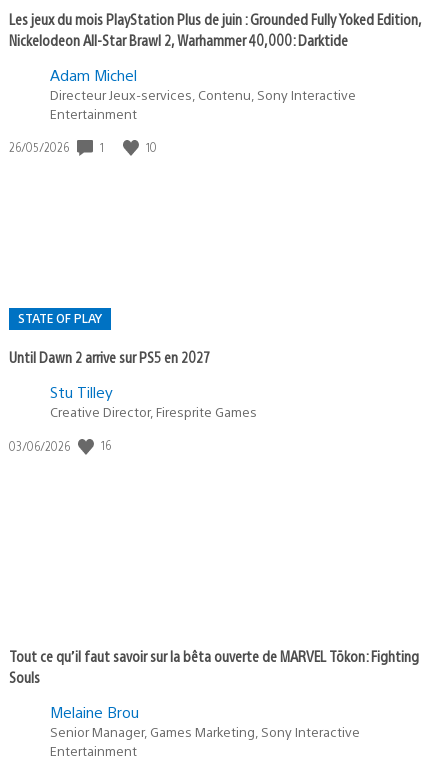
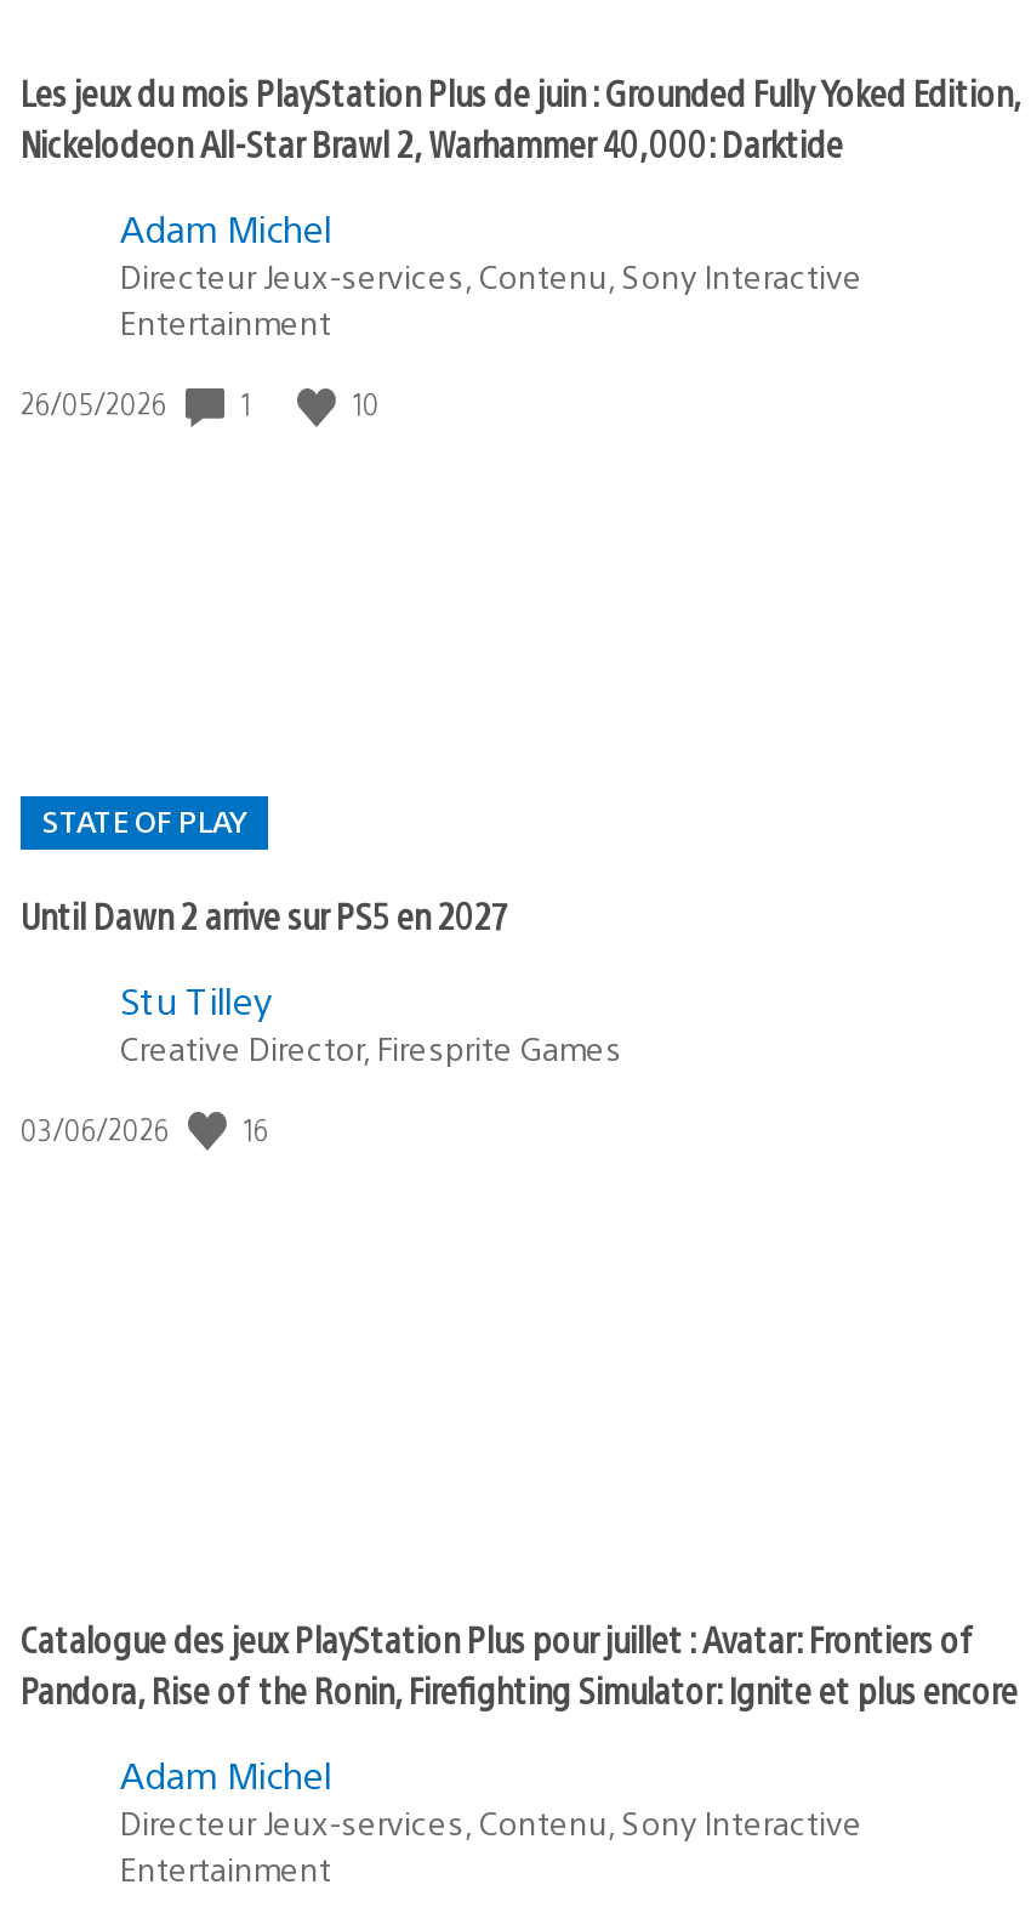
[9,646,419,686] Tout ce qu’il faut savoir sur la bêta ouverte de MARVEL Tōkon: Fighting | Souls -> [21,1615,1018,1712] Catalogue des jeux PlayStation Plus pour juillet : Avatar: Frontiers of | Pandora, Rise of the Ronin, Firefighting Simulator: Ignite et plus encore
[50,702,360,740] Melaine Brou | Senior Manager, Games Marketing, Sony Interactive -> [120,1751,862,1844] Adam Michel | Directeur Jeux-services, Contenu, Sony Interactive

